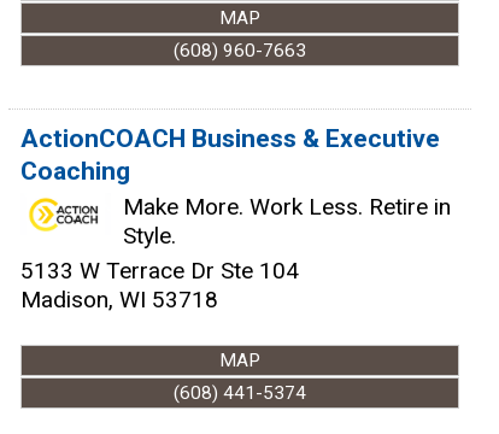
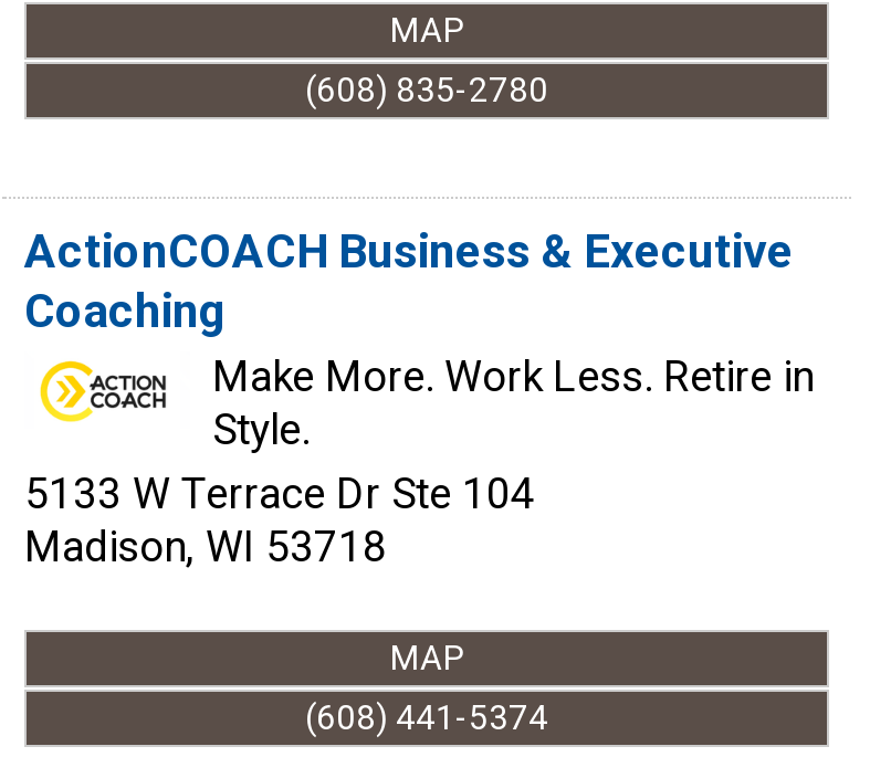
[174,40,306,62] (608) 960-7663 -> [305,72,548,112] (608) 835-2780

